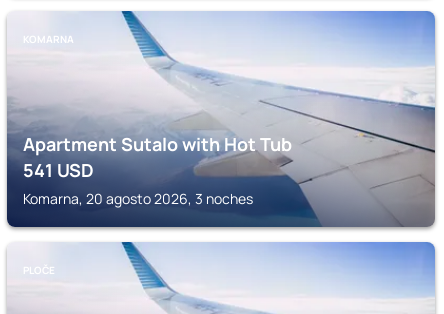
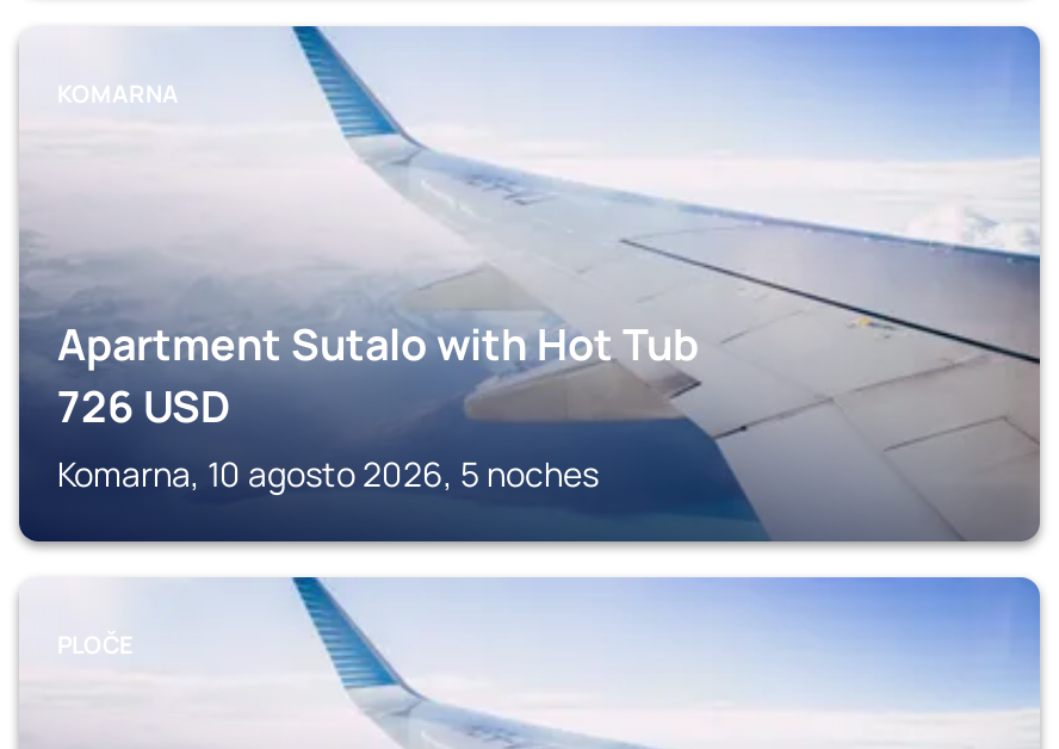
[23,158,94,182] 541 USD -> [57,377,231,434] 726 USD
[23,189,253,208] Komarna, 20 agosto 2026, 3 noches -> [57,451,599,496] Komarna, 10 agosto 2026, 5 noches

